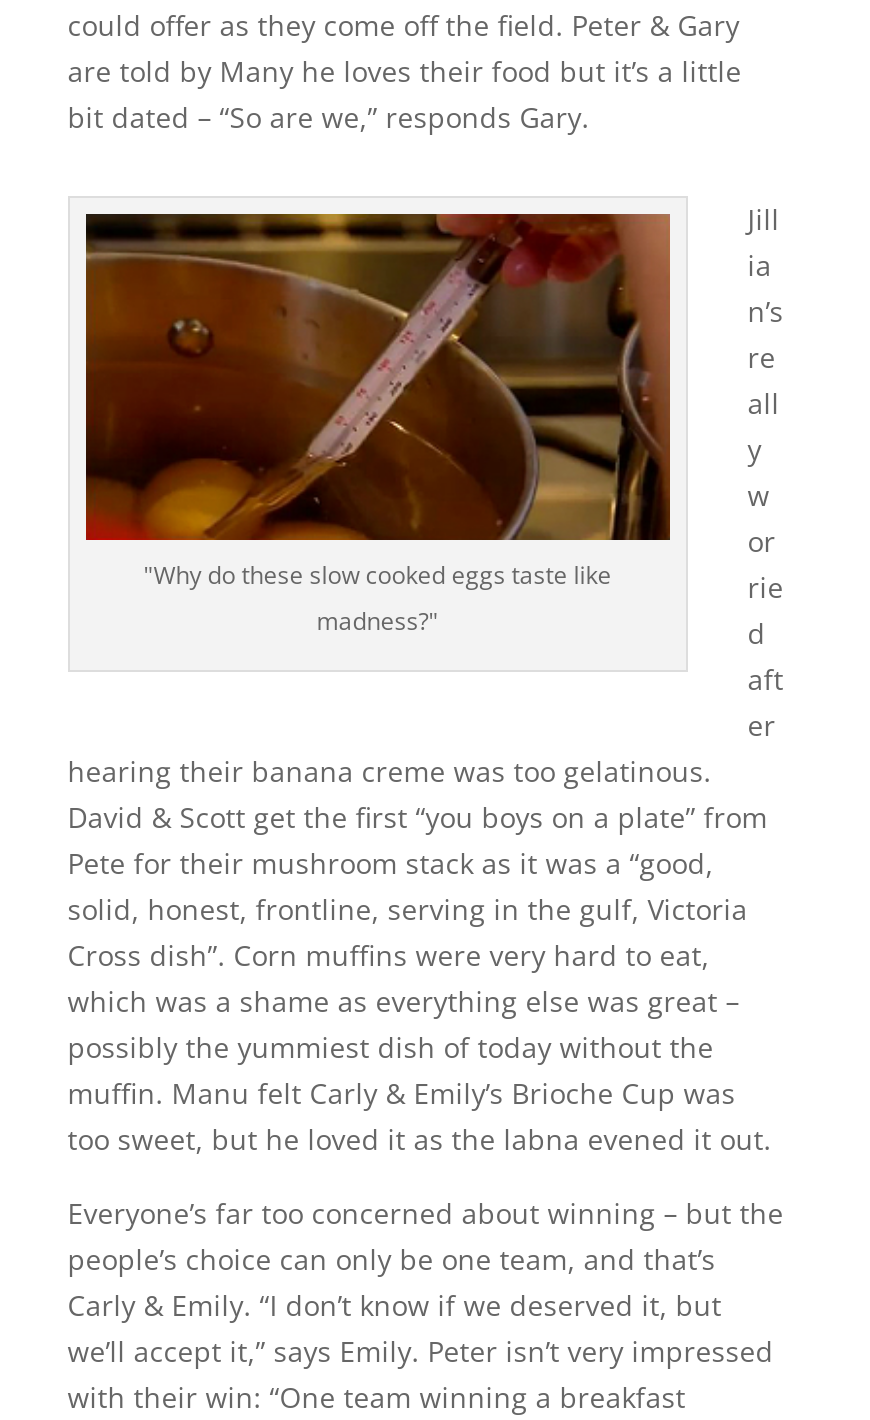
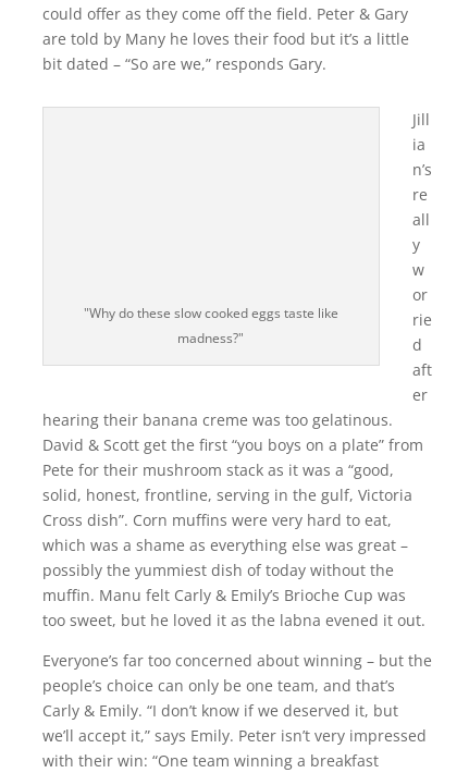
[84,212,672,542] [image] -> none

